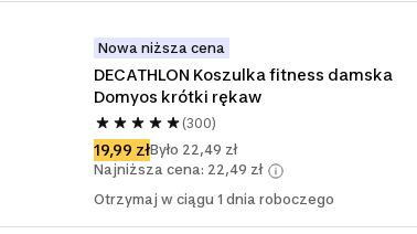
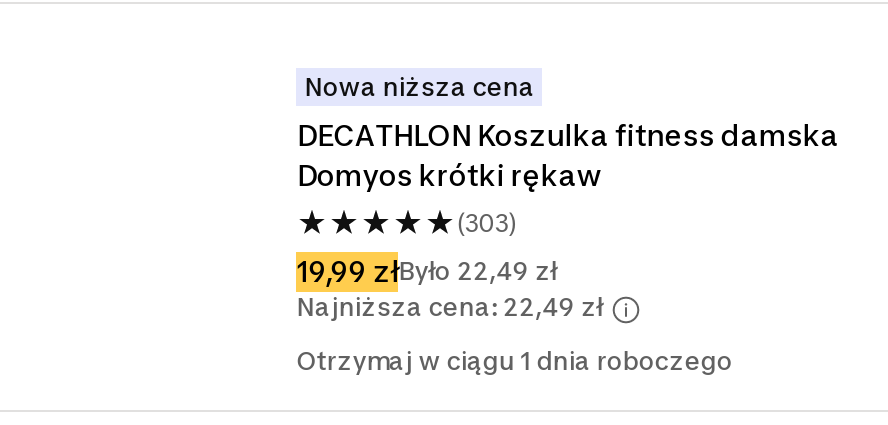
[182,115,217,131] (300) -> [457,208,517,238] (303)

